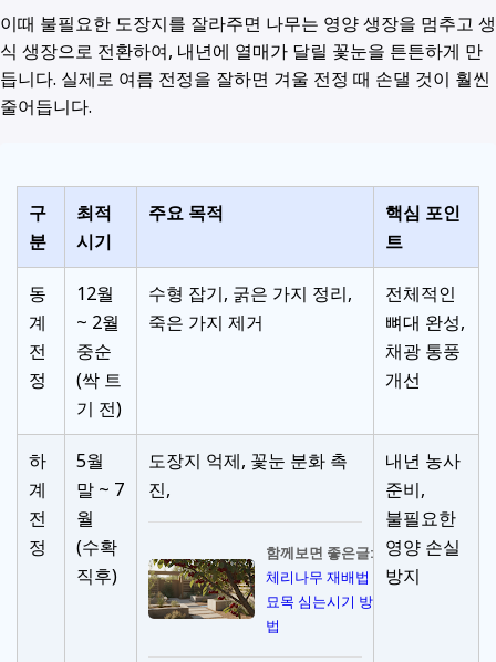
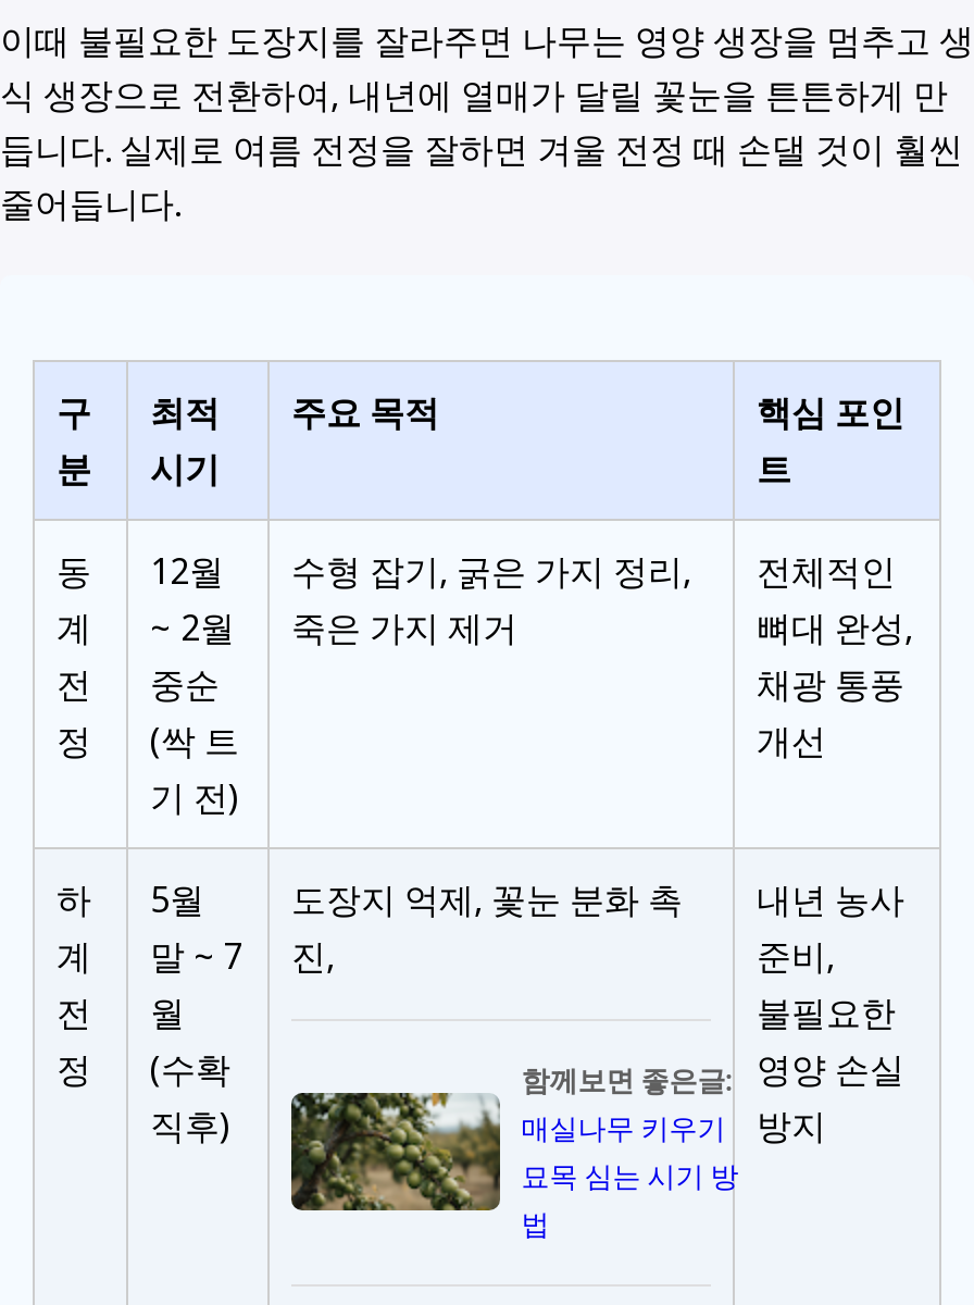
[147,558,373,620] [image] | 체리나무 재배법 | 묘목 심는시기 방 -> [289,1091,739,1213] [image] | 매실나무 키우기 | 묘목 심는 시기 방

